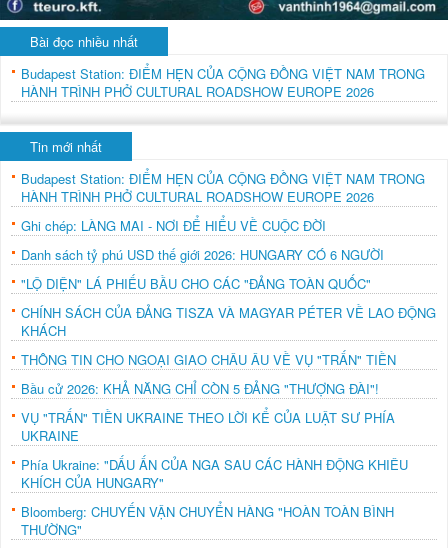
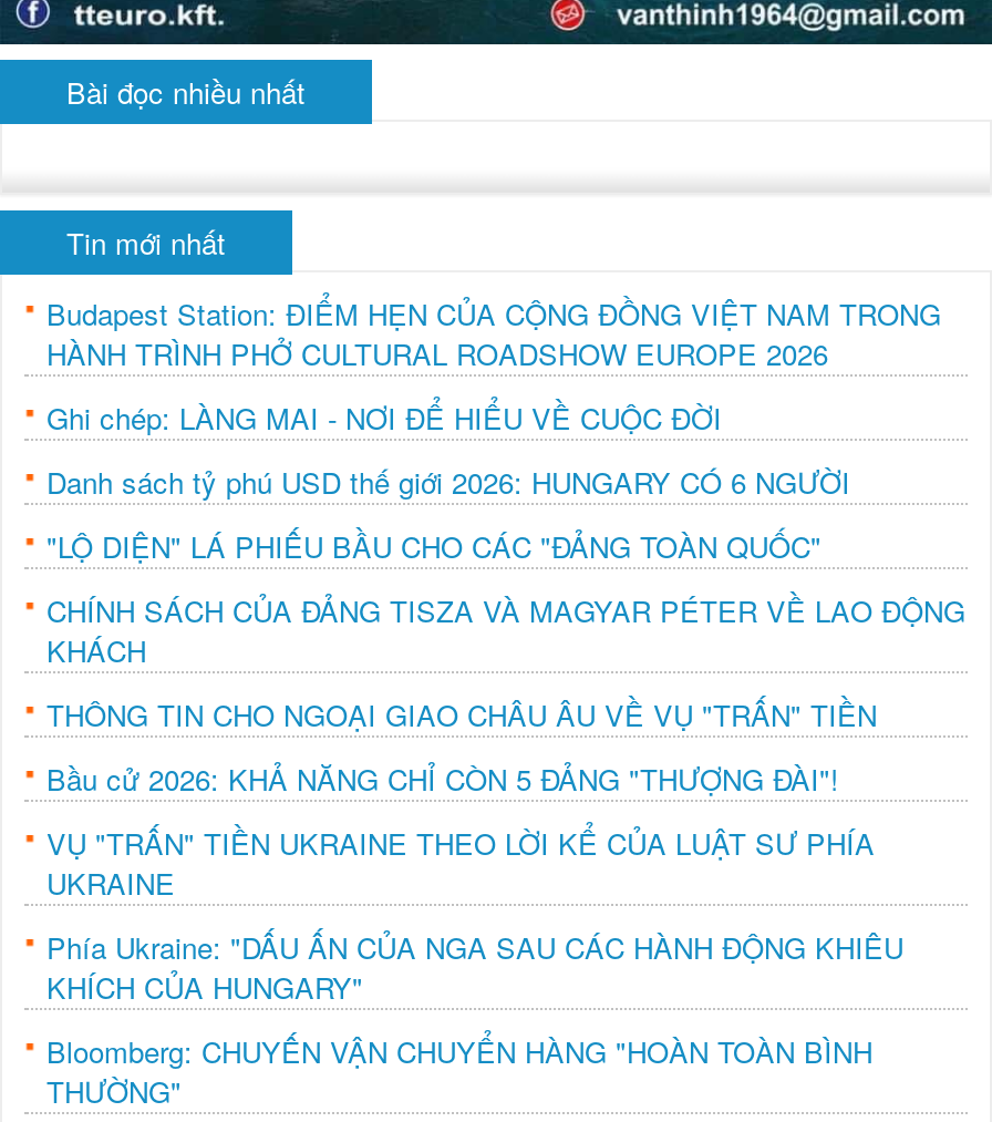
[21,64,425,101] Budapest Station: ĐIỂM HẸN CỦA CỘNG ĐỒNG VIỆT NAM TRONG | HÀNH TRÌNH PHỞ CULTURAL ROADSHOW EUROPE 2026 -> none

